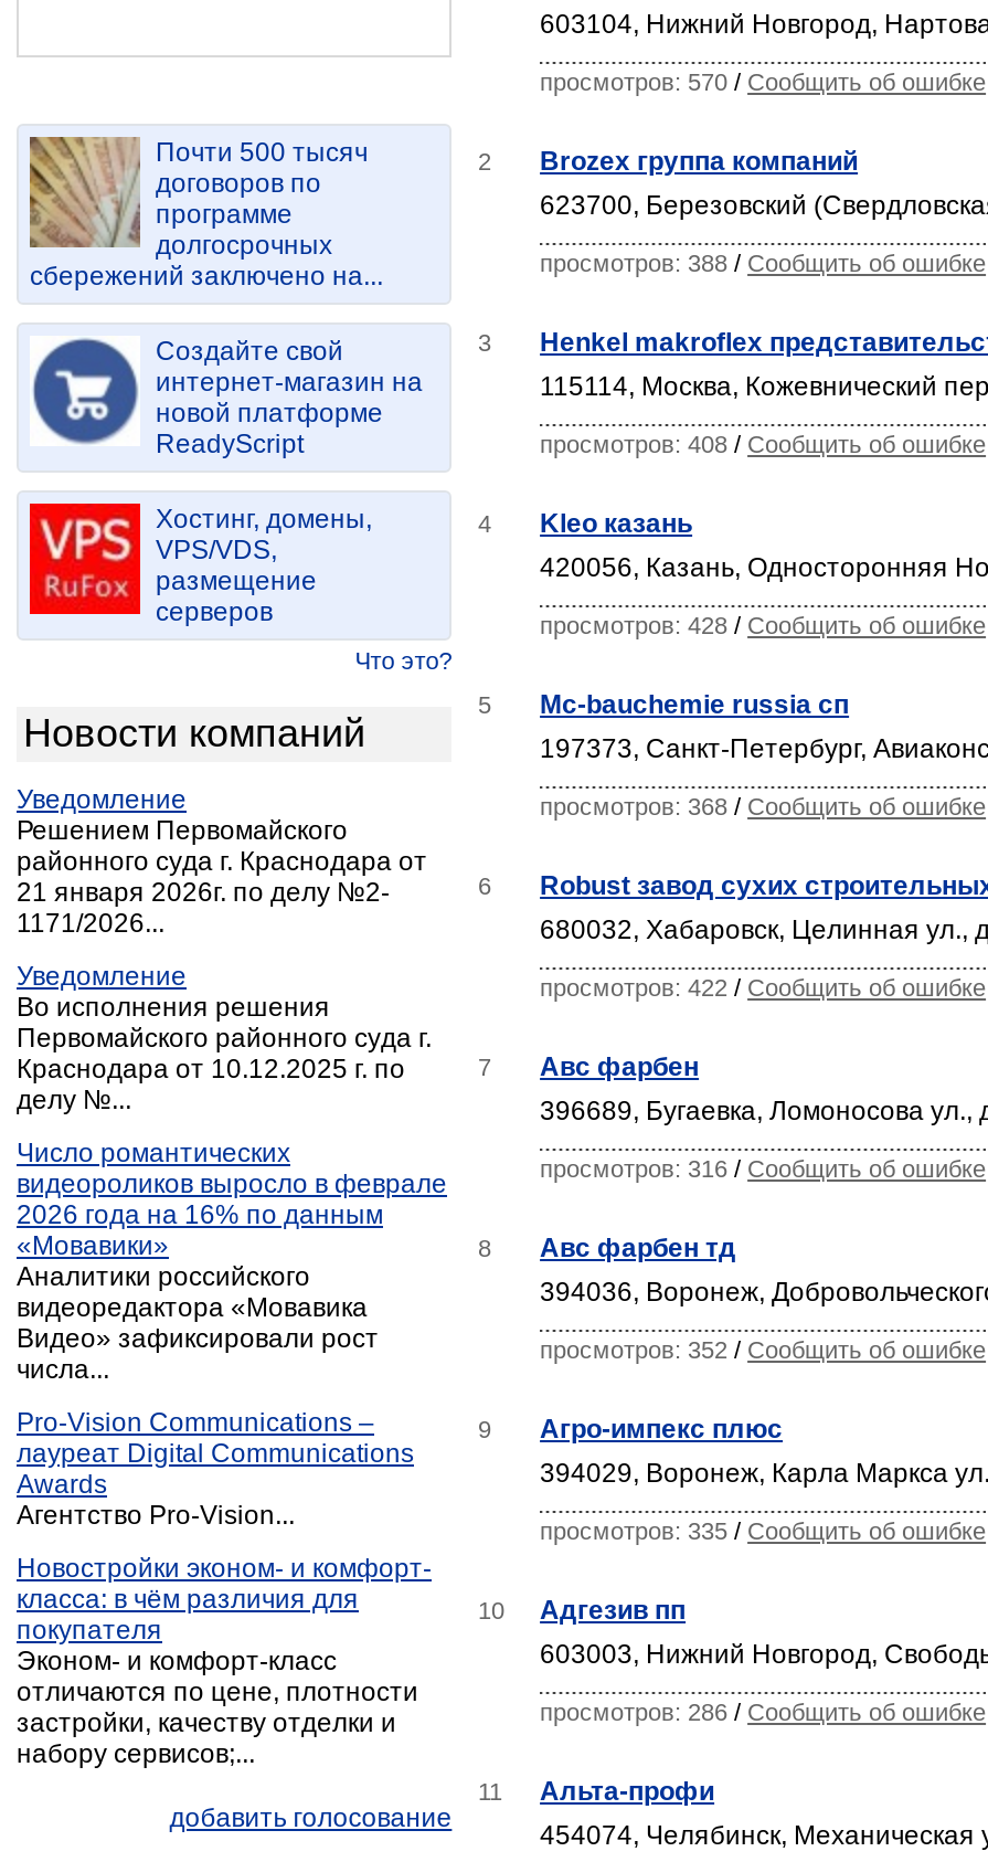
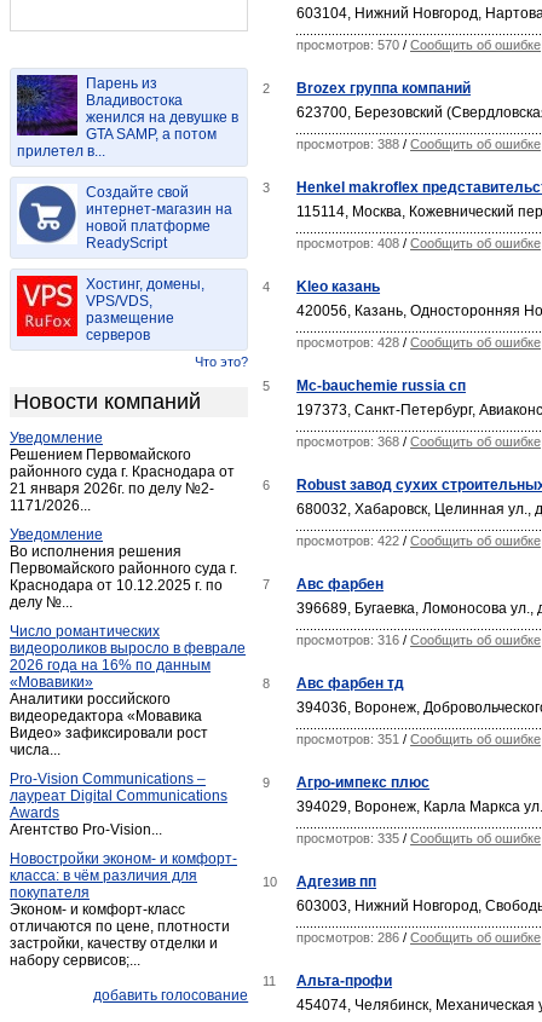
[28,135,383,292] [image] | Почти 500 тысяч | договоров по | программе | долгосрочных | сбережений заключено на... -> [16,74,238,160] [image] | Парень из | Владивостока | женился на девушке в | GTA SAMP, а потом | прилетел в...
[540,1336,986,1363] просмотров: 352 / Сообщить об ошибке -> [296,732,541,746] просмотров: 351 / Сообщить об ошибке

